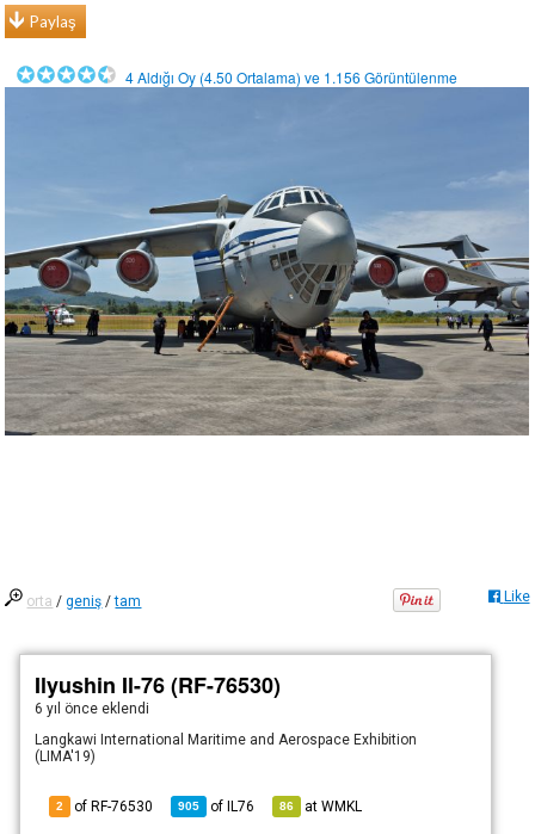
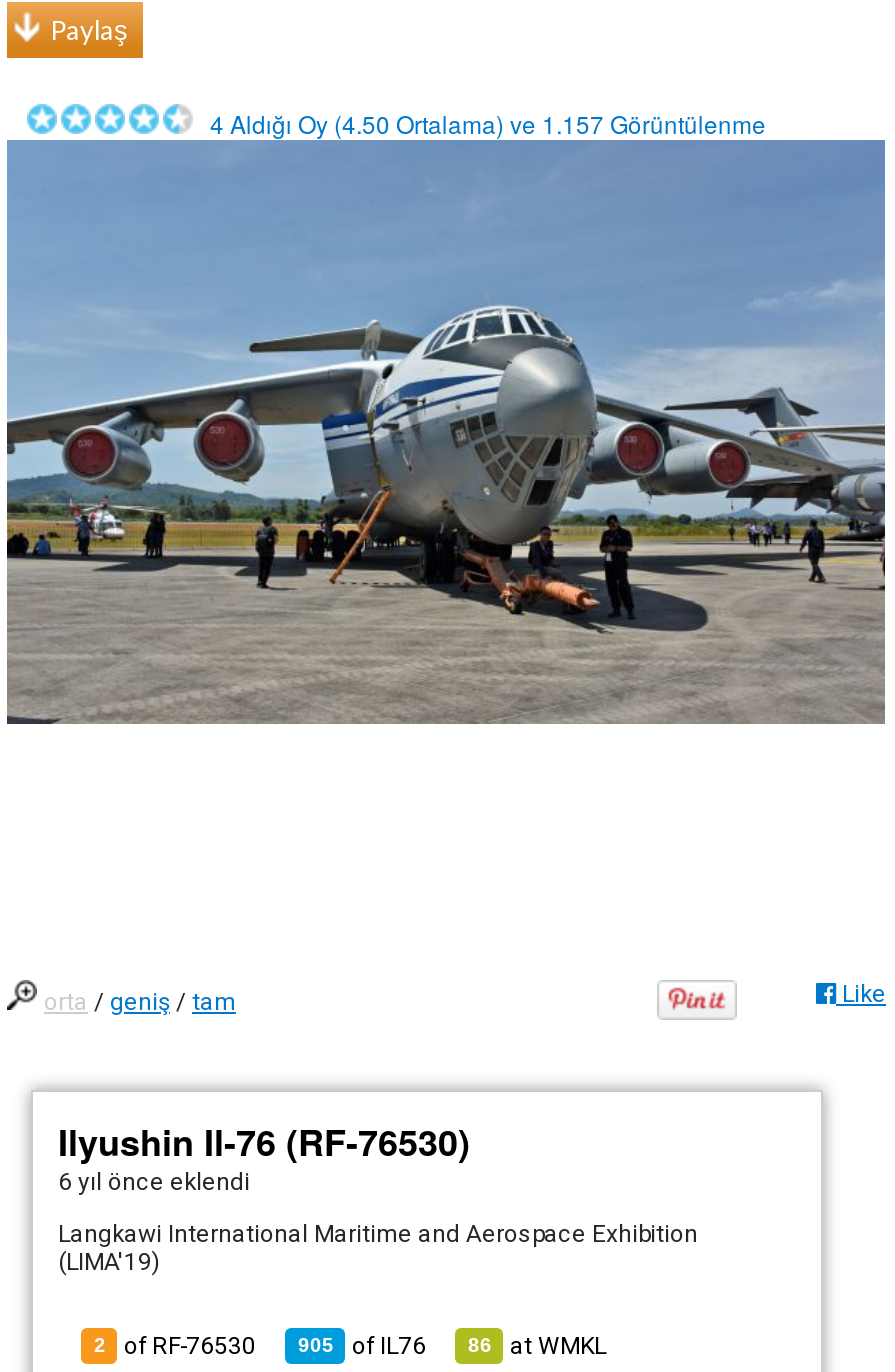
[126,67,465,87] 4 Aldığı Oy (4.50 Ortalama) ve 1.156 Görüntülenme -> [210,106,778,140] 4 Aldığı Oy (4.50 Ortalama) ve 1.157 Görüntülenme

